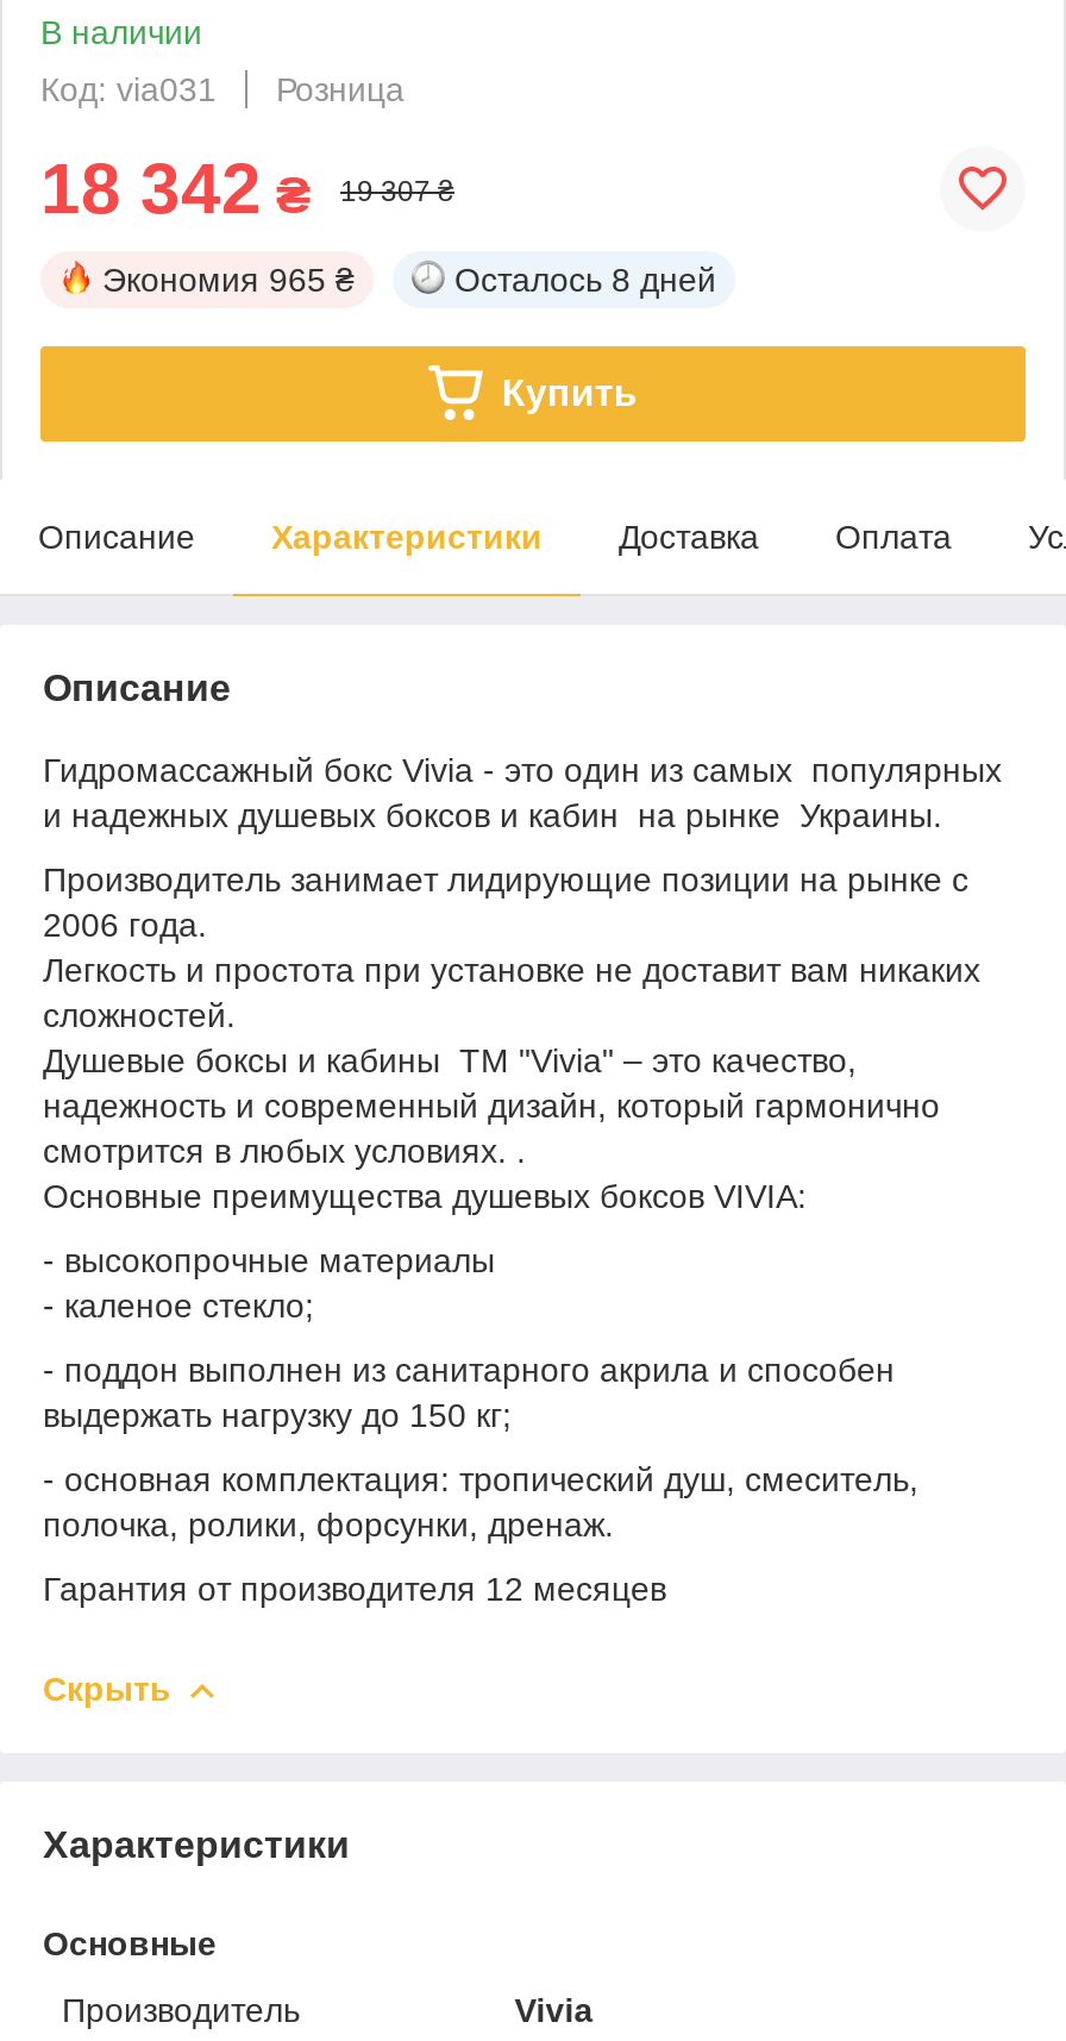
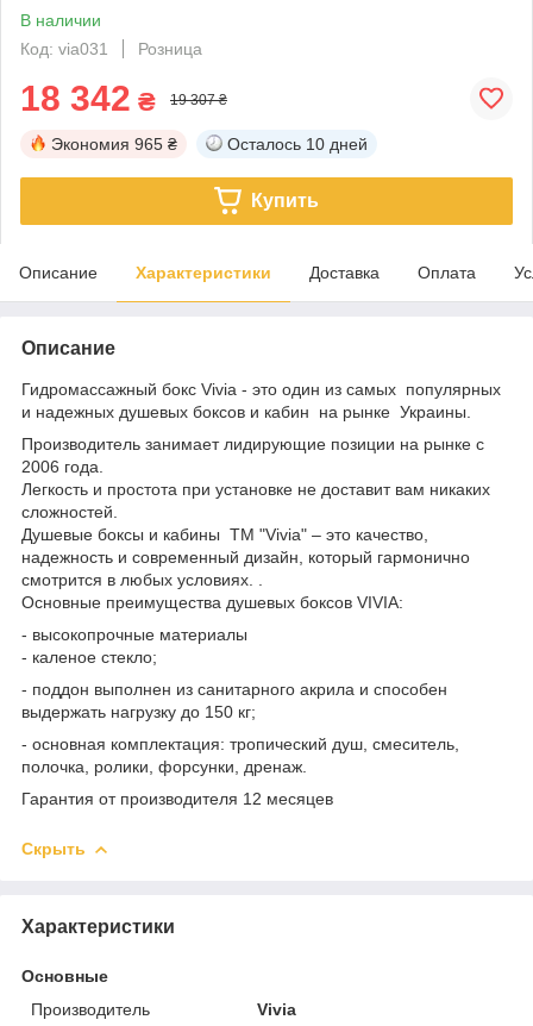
[454,260,716,298] Осталось 8 дней -> [227,134,368,153] Осталось 10 дней

